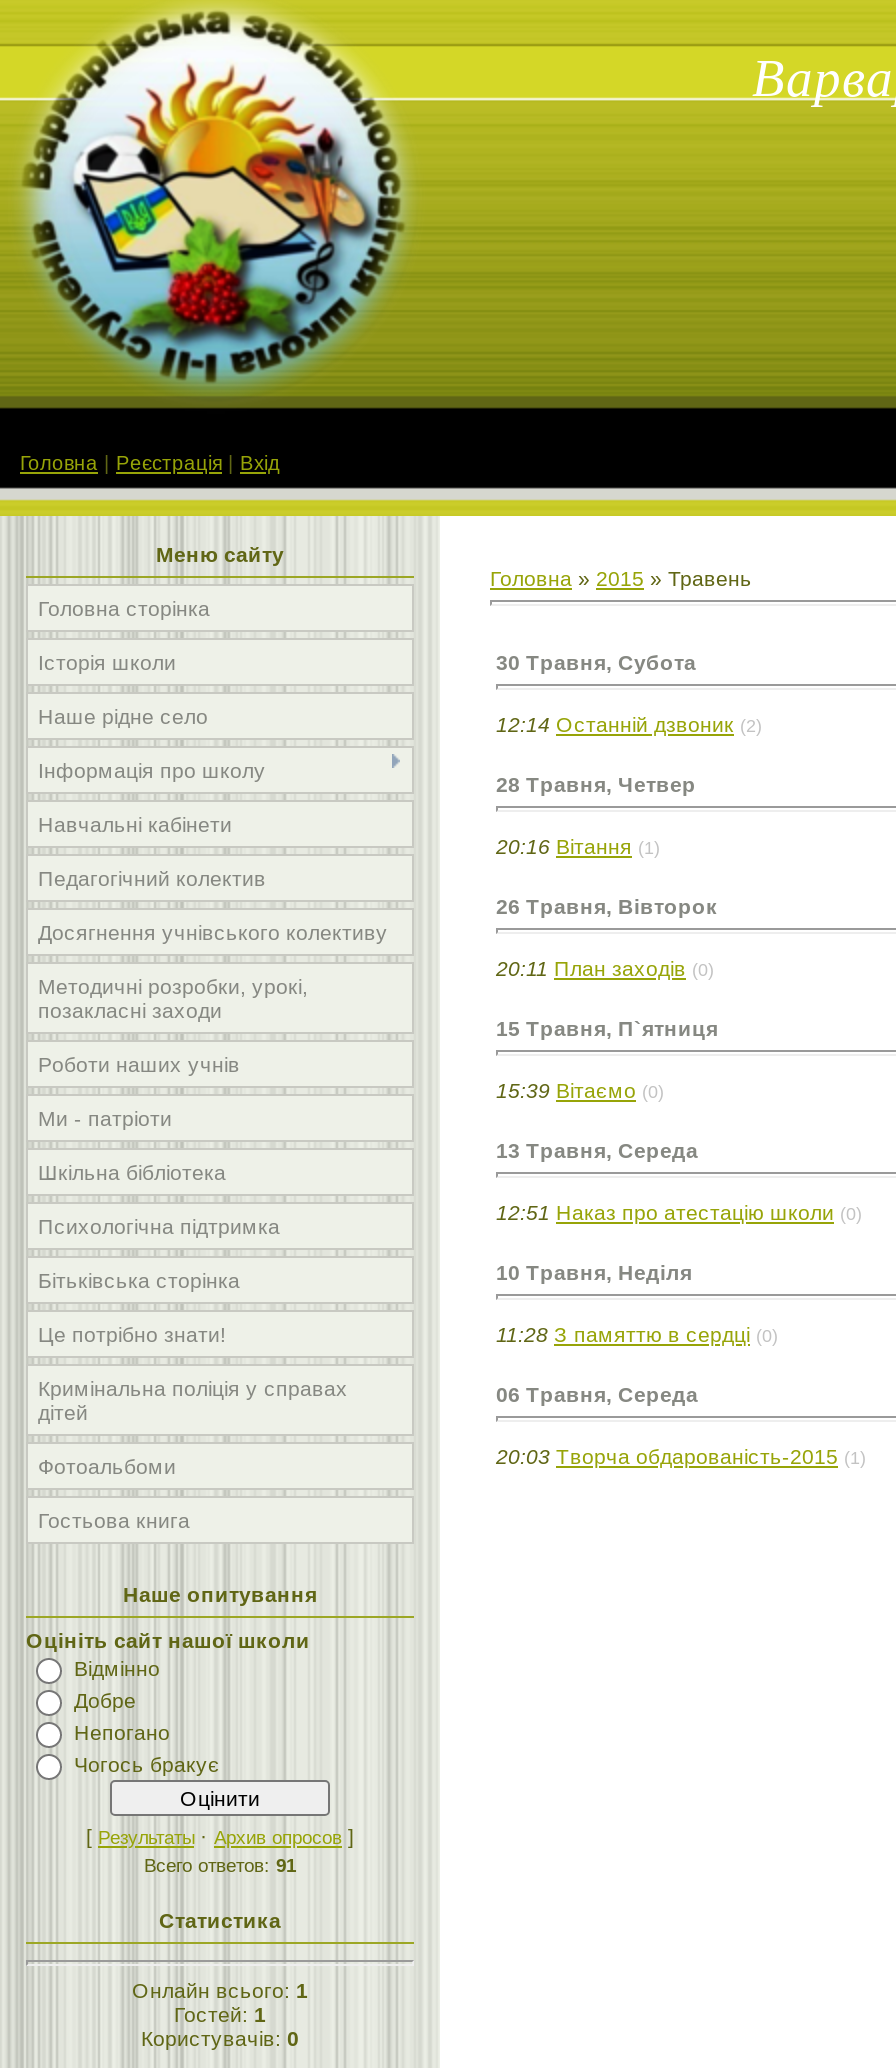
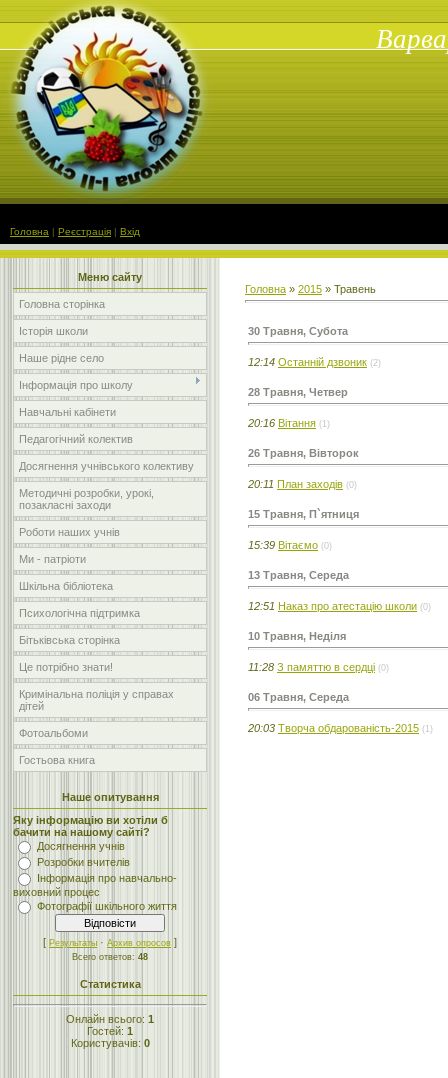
[26,1628,310,1776] Оцініть сайт нашої школи | Відмінно | Добре | Непогано | Чогось бракує -> [13,814,177,912] Яку інформацію ви хотіли б | бачити на нашому сайті? | Досягнення учнів | Розробки вчителів | Інформація про навчально- | виховний процес | Фотографії шкільного життя
[144,1856,296,1876] Всего ответов: 91 -> [72,952,148,962] Всего ответов: 48

